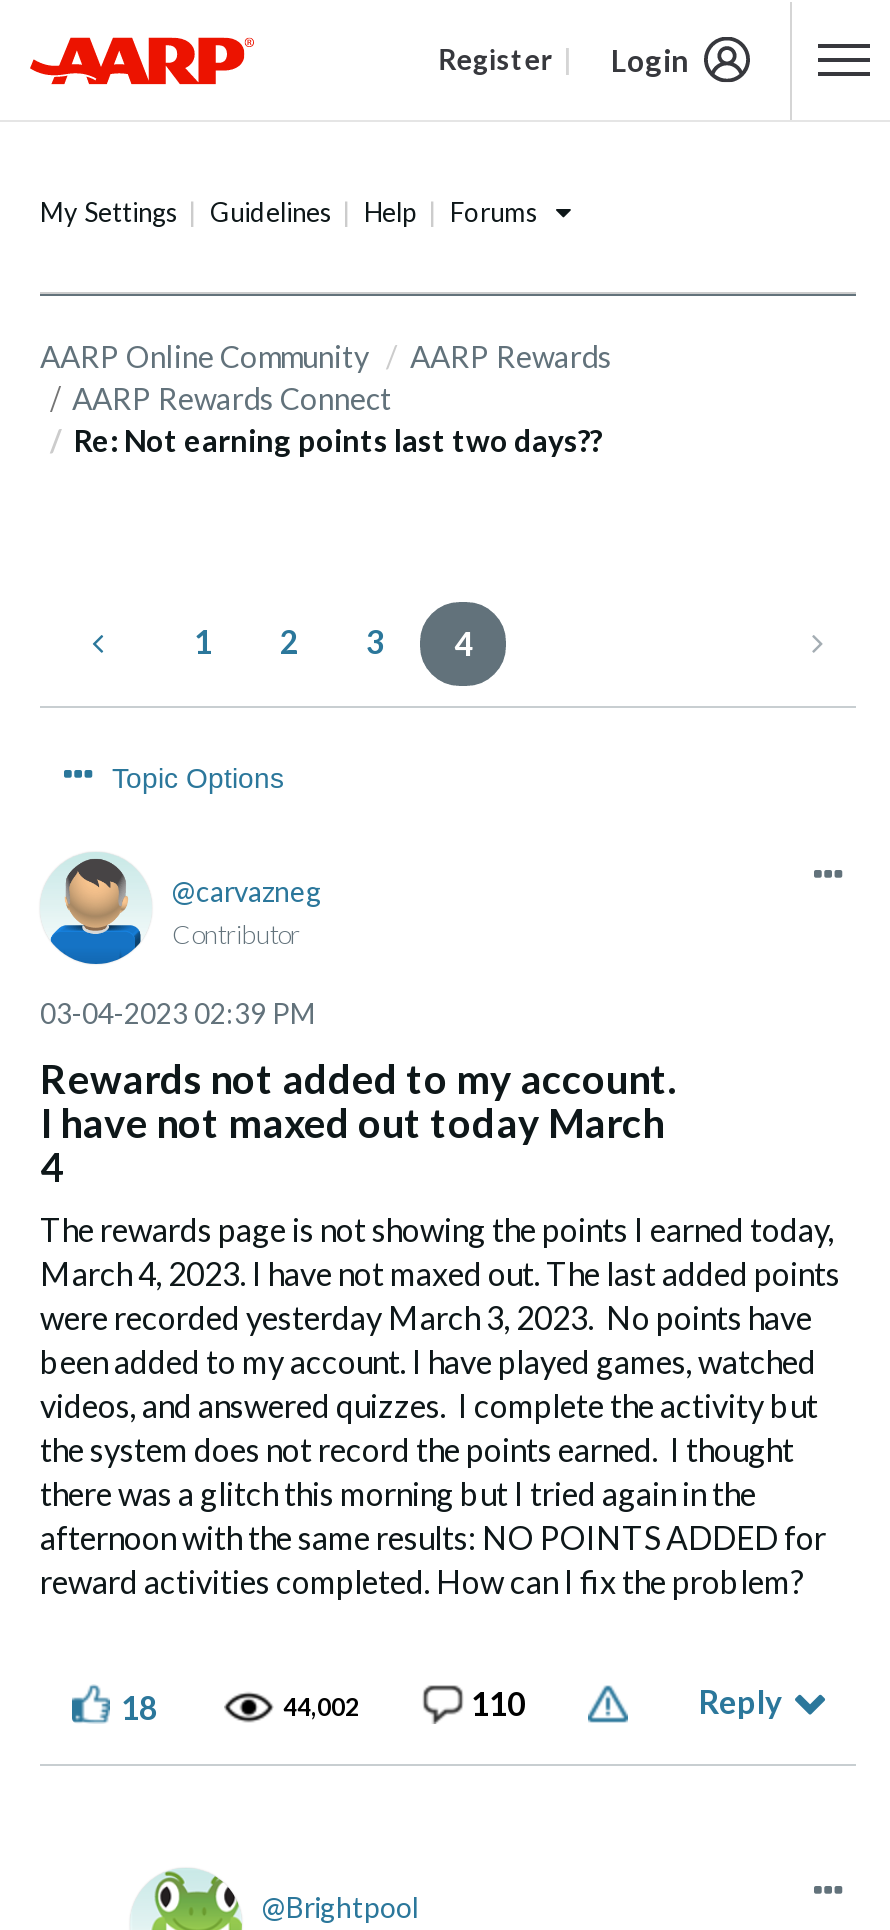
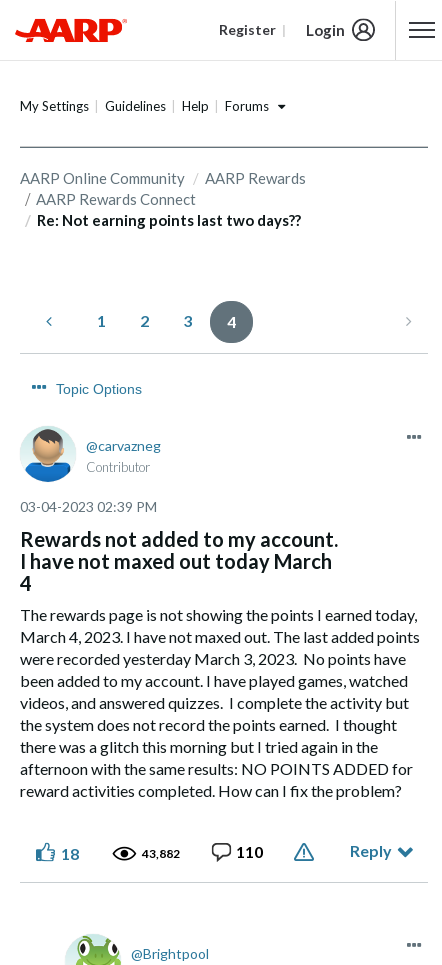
[283,1691,359,1721] 44,002 -> [141,846,179,861] 43,882

